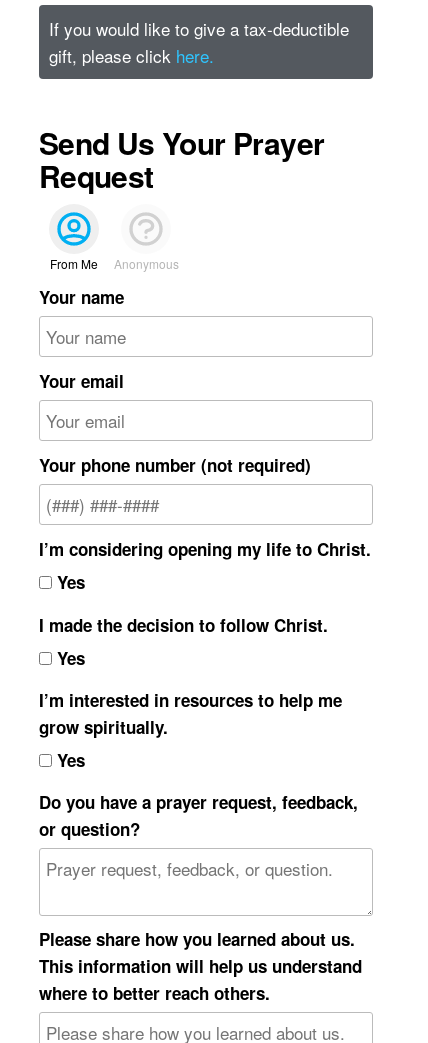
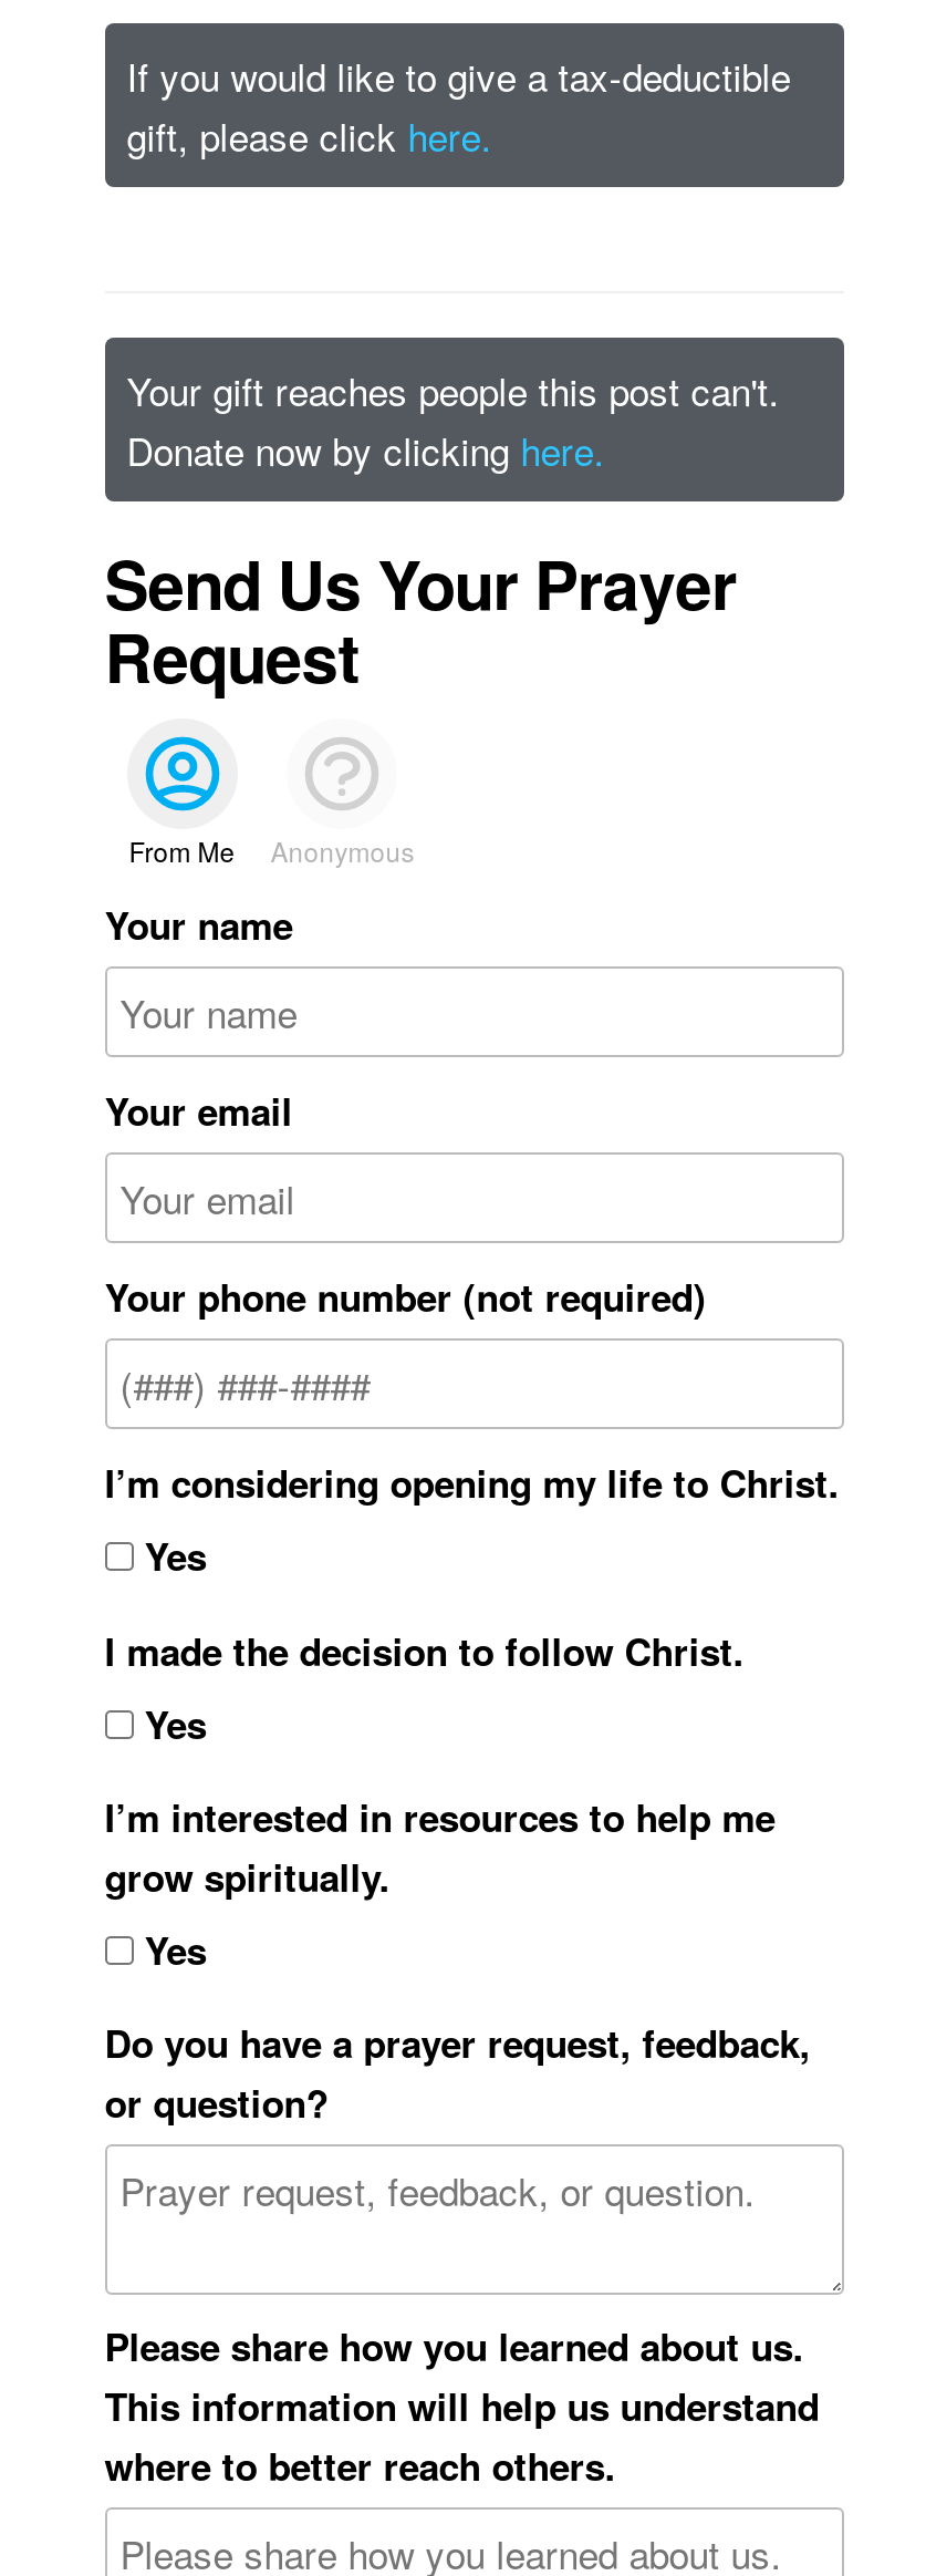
none -> [127,362,780,477] Your gift reaches people this post can't. | Donate now by clicking here.

